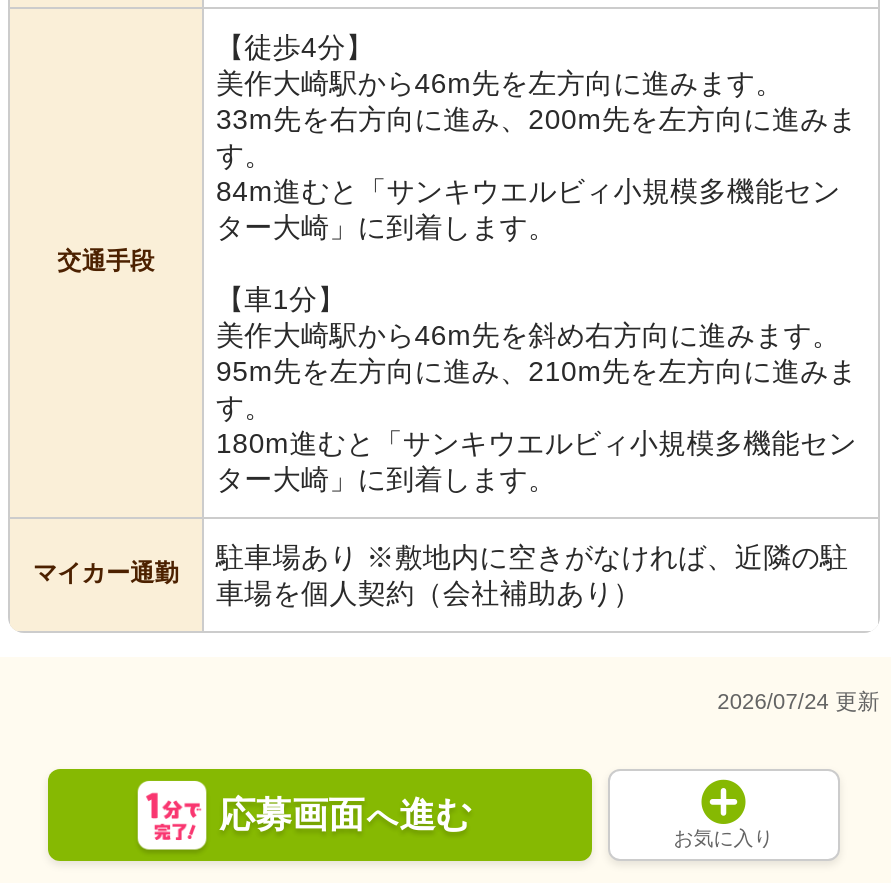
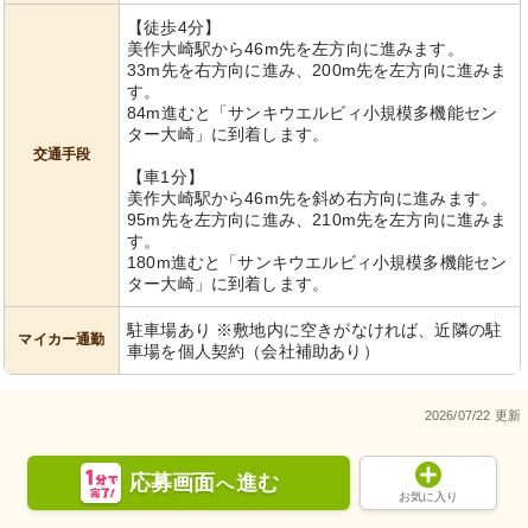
[717,689,880,713] 2026/07/24 更新 -> [424,408,521,423] 2026/07/22 更新

